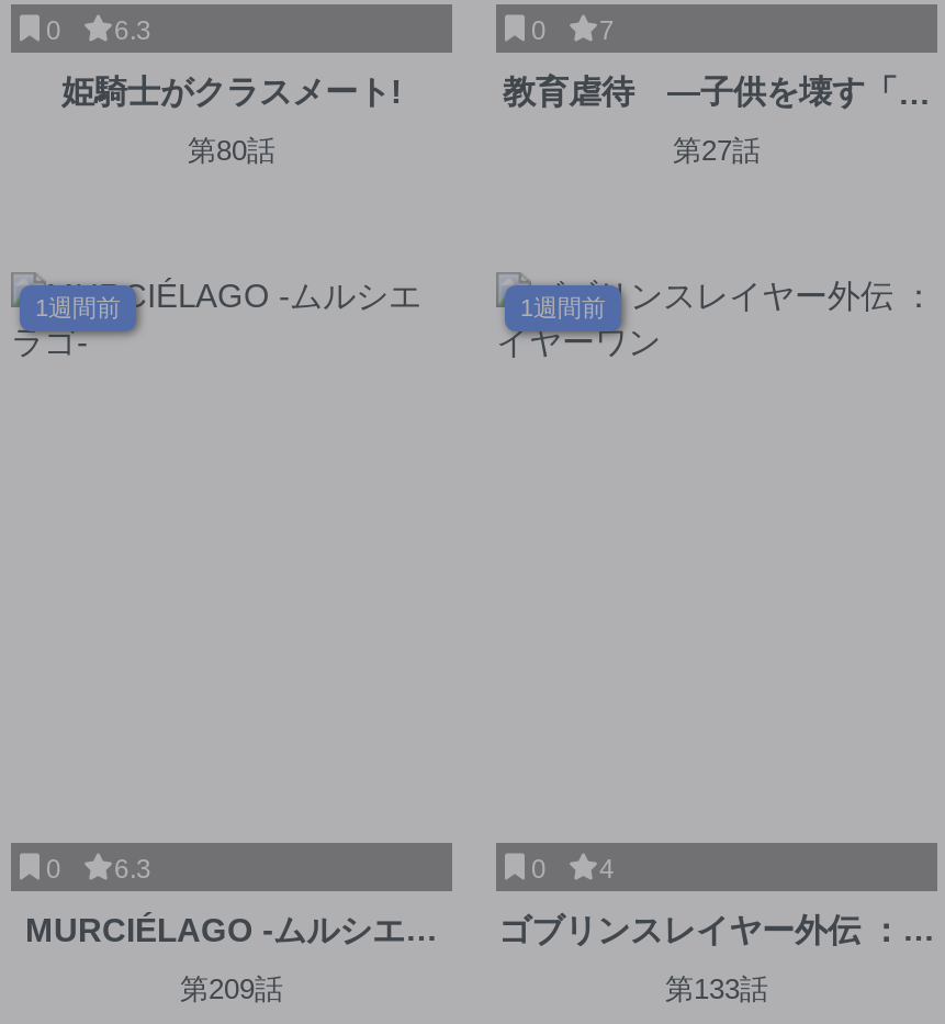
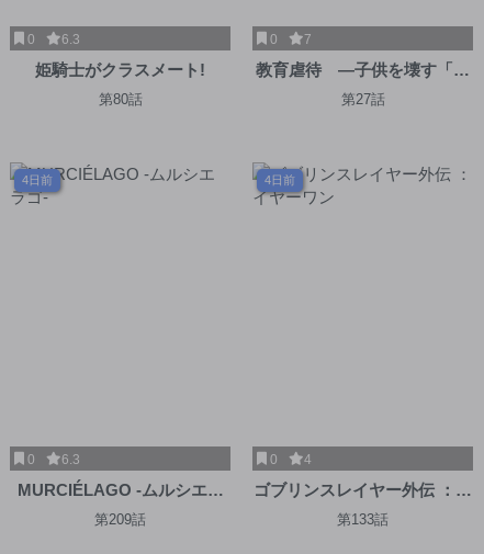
[35,295,121,321] 1週間前 -> [22,173,53,186] 4日前
[520,295,606,321] 1週間前 -> [264,173,295,186] 4日前

